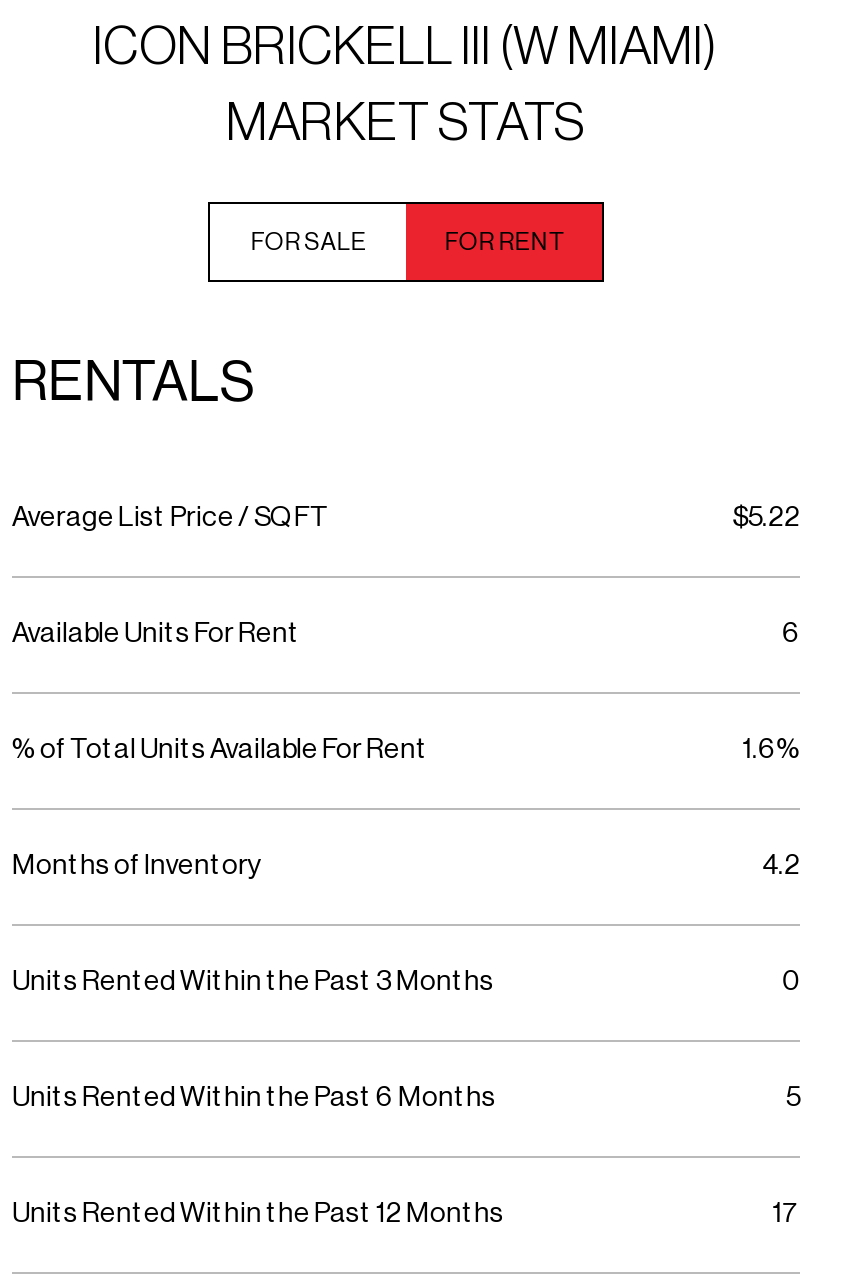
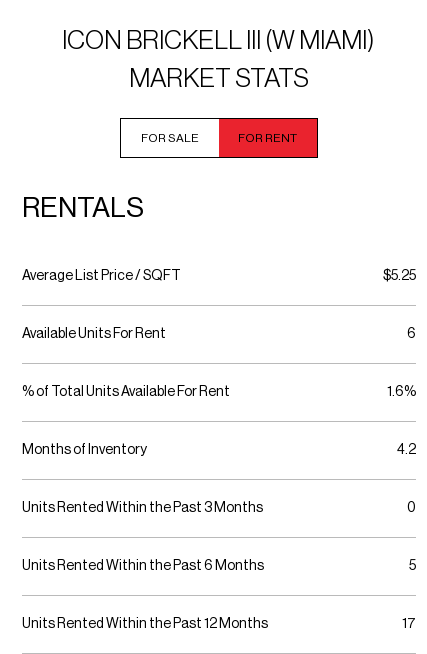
[732,504,800,532] $5.22 -> [383,269,416,283] $5.25

